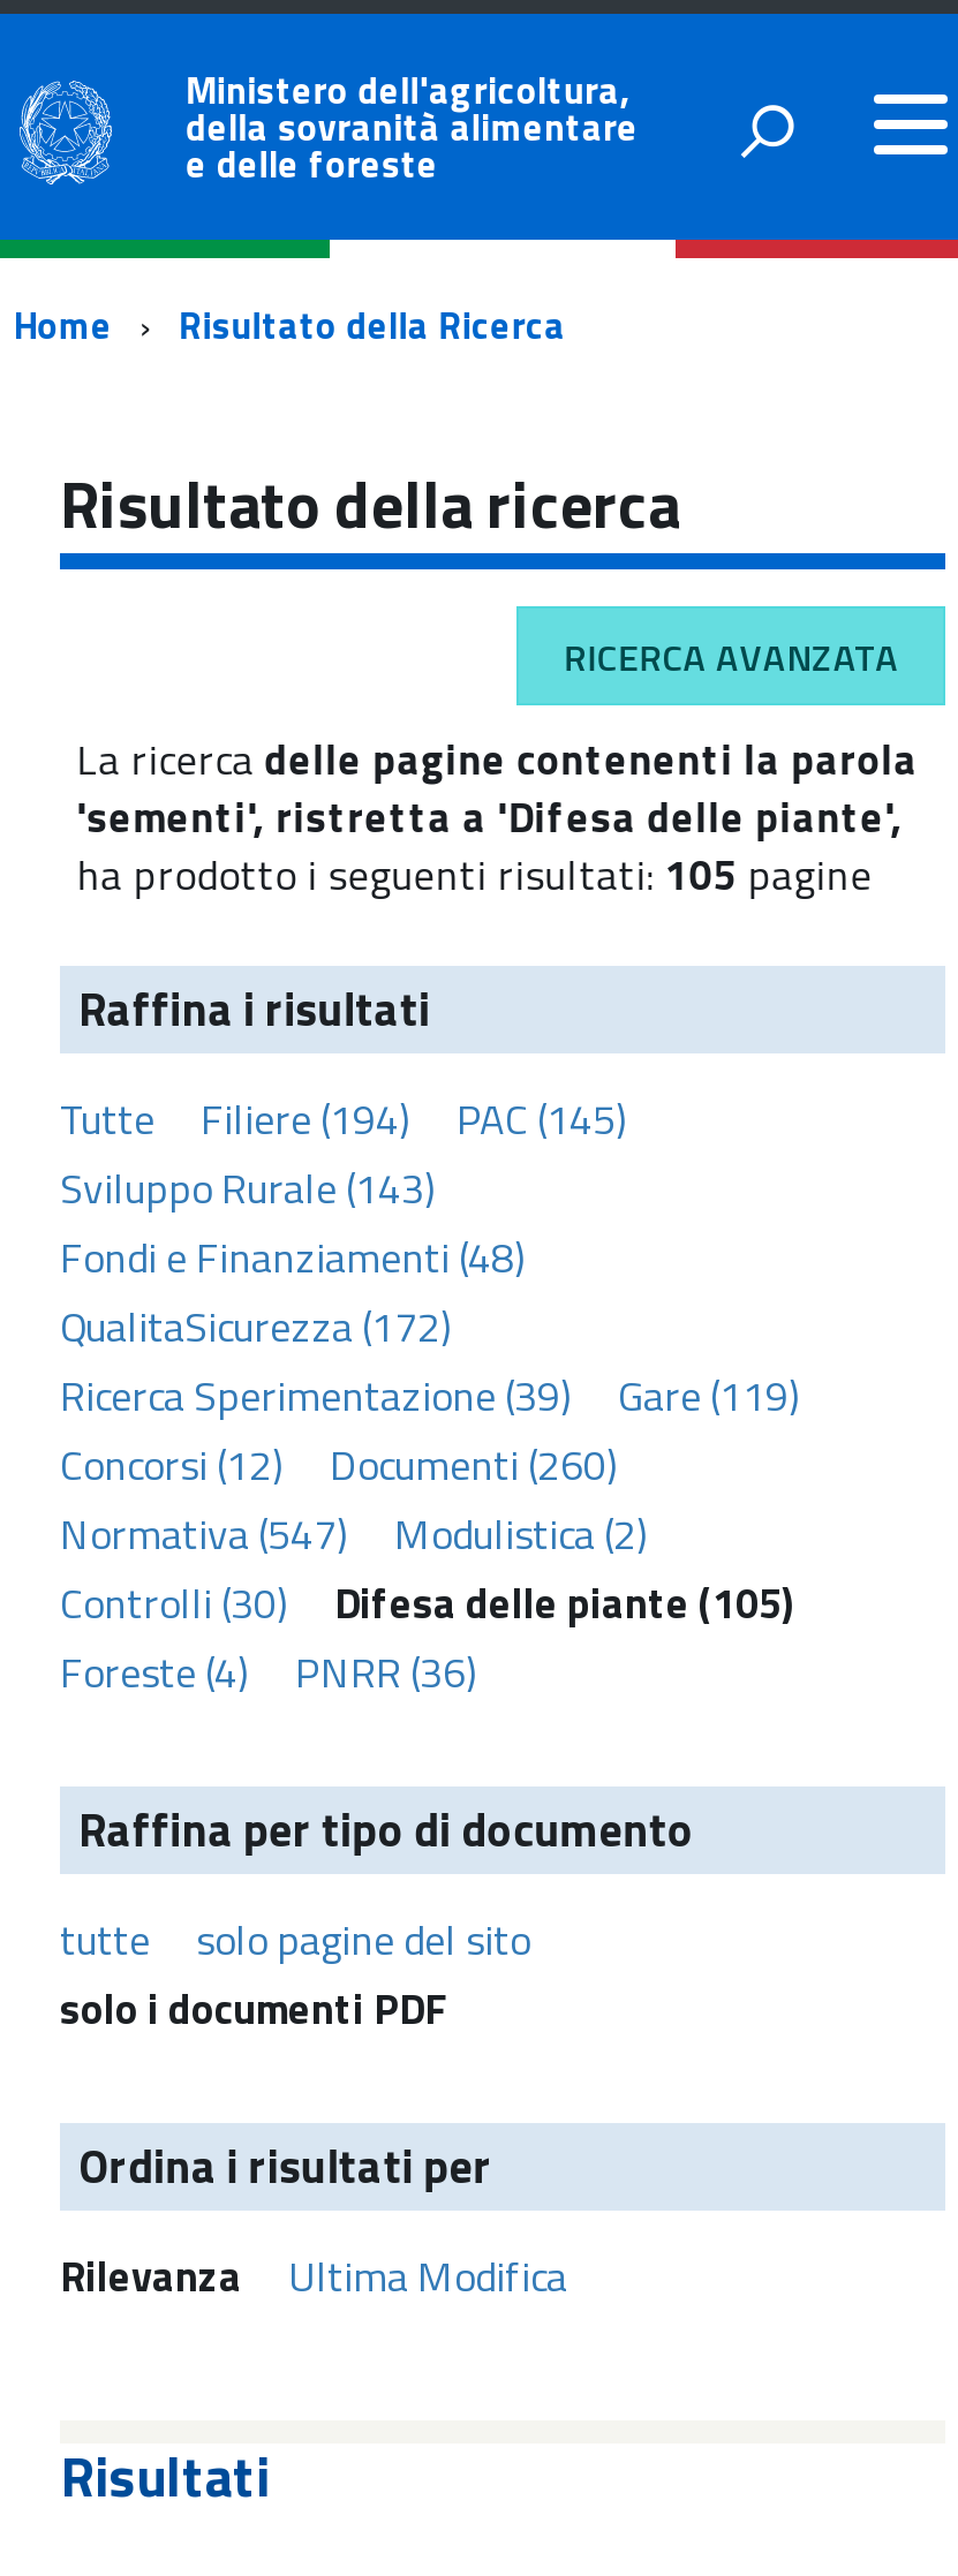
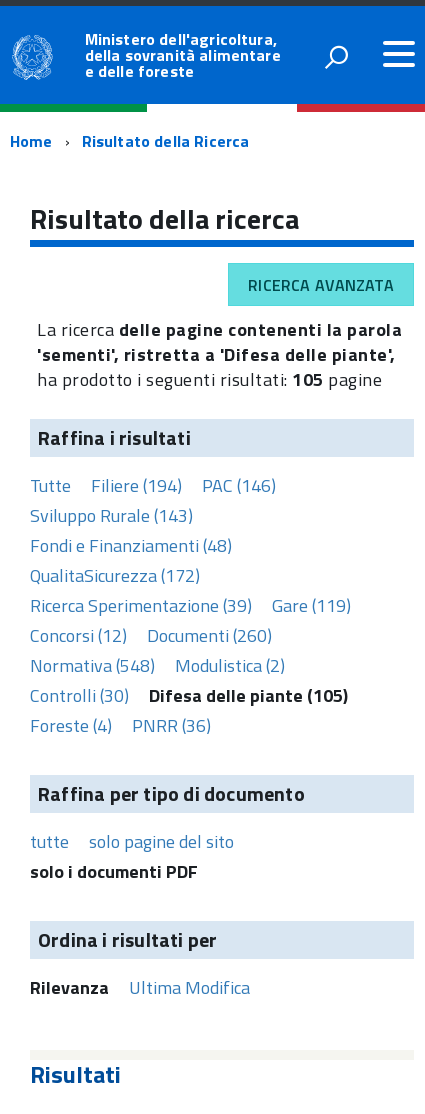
[60,1088,627,1150] Tutte Filiere (194) PAC (145) -> [30,472,276,499] Tutte Filiere (194) PAC (146)
[60,1502,648,1565] Normativa (547) Modulistica (2) -> [30,652,285,679] Normativa (548) Modulistica (2)

